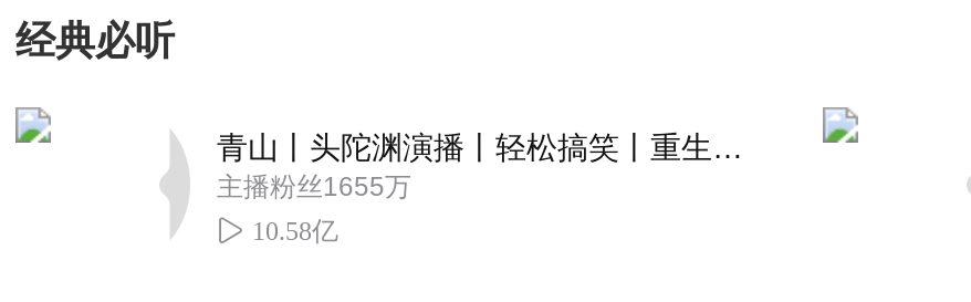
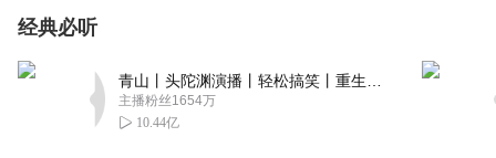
[217,171,411,247] 主播粉丝1655万 | 10.58亿 -> [118,93,216,130] 主播粉丝1654万 | 10.44亿

